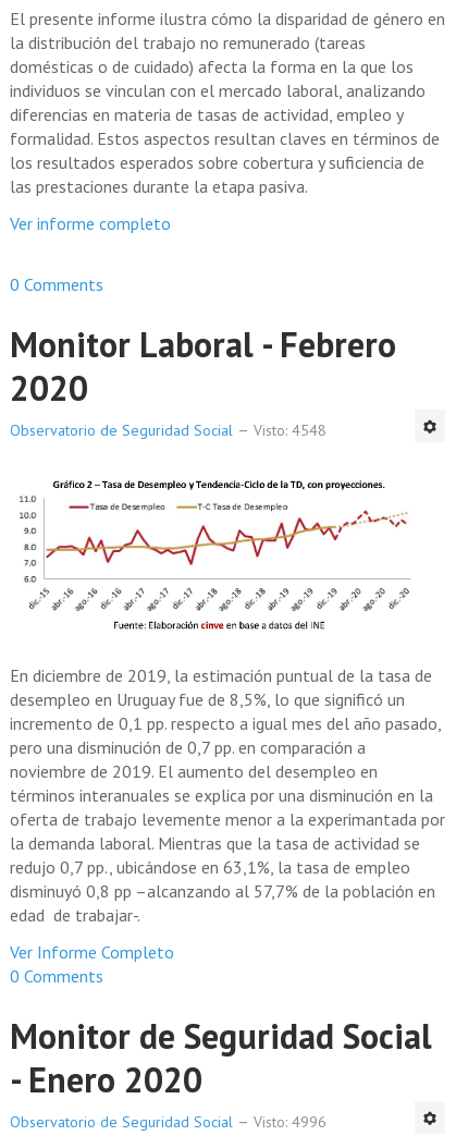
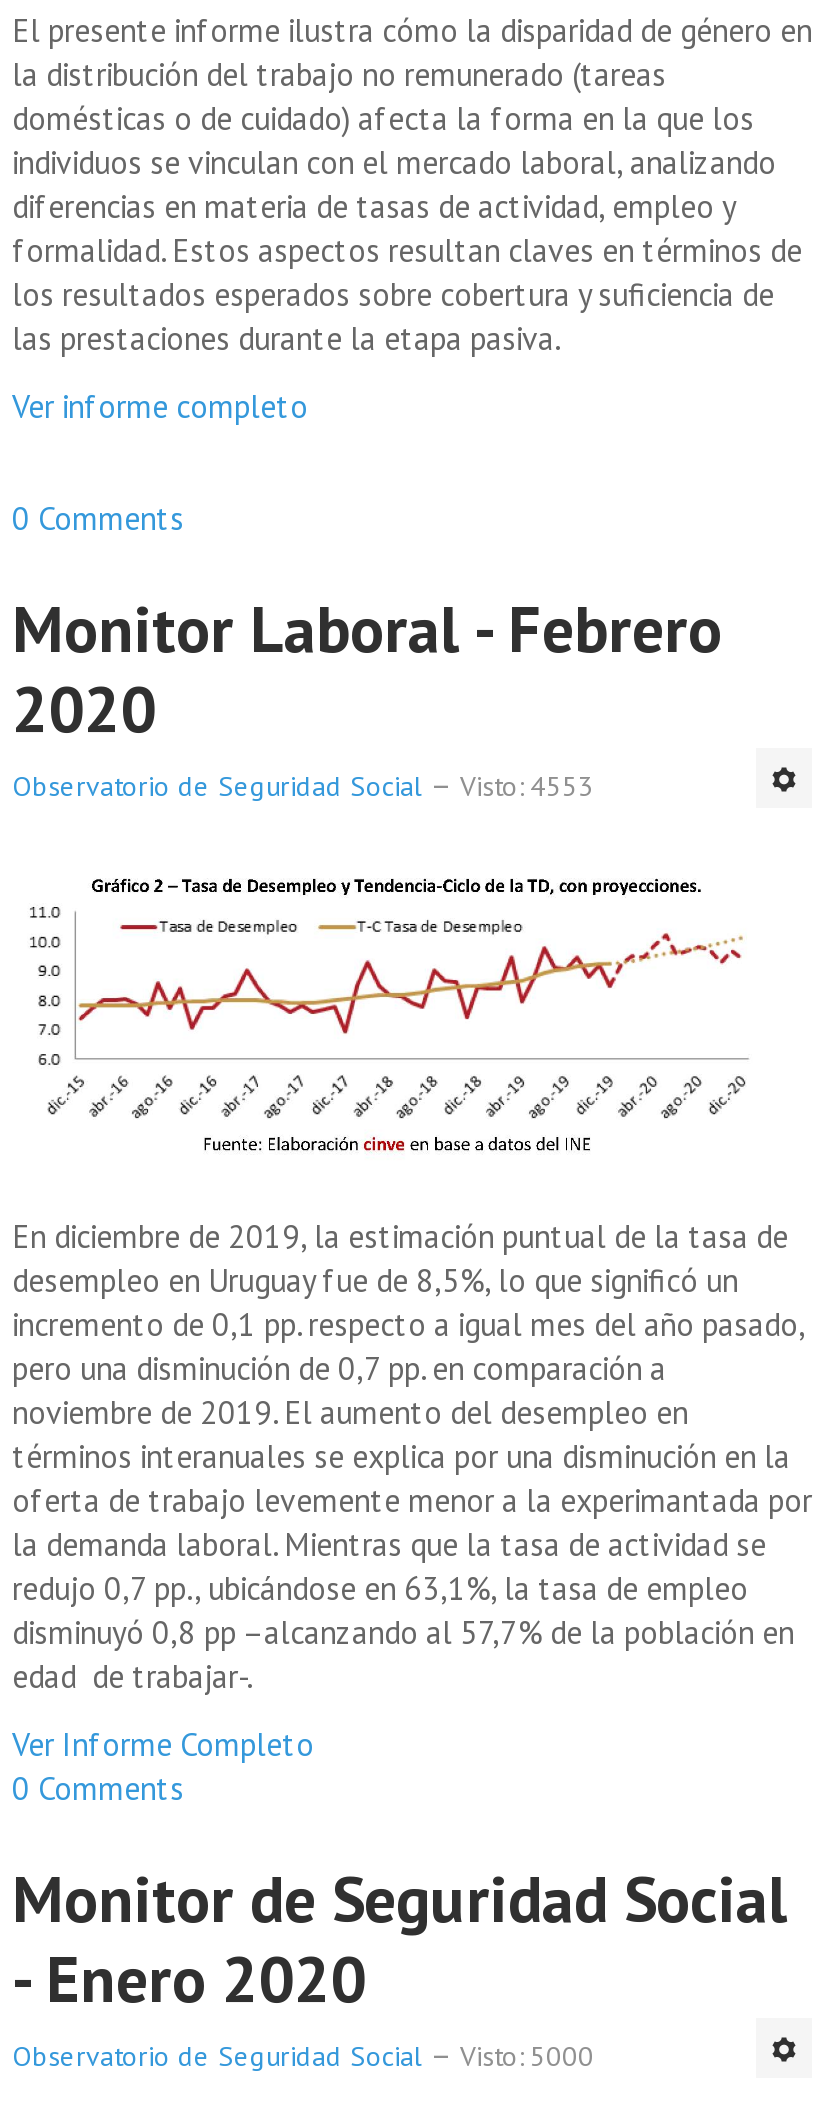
[10,420,326,440] Observatorio de Seguridad Social Visto: 4548 -> [12,768,594,804] Observatorio de Seguridad Social Visto: 4553
[10,1112,326,1132] Observatorio de Seguridad Social Visto: 4996 -> [12,2038,594,2074] Observatorio de Seguridad Social Visto: 5000

